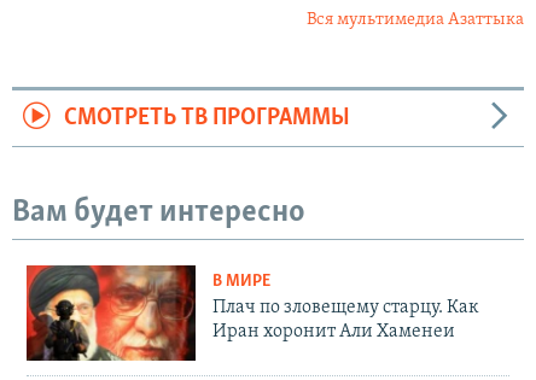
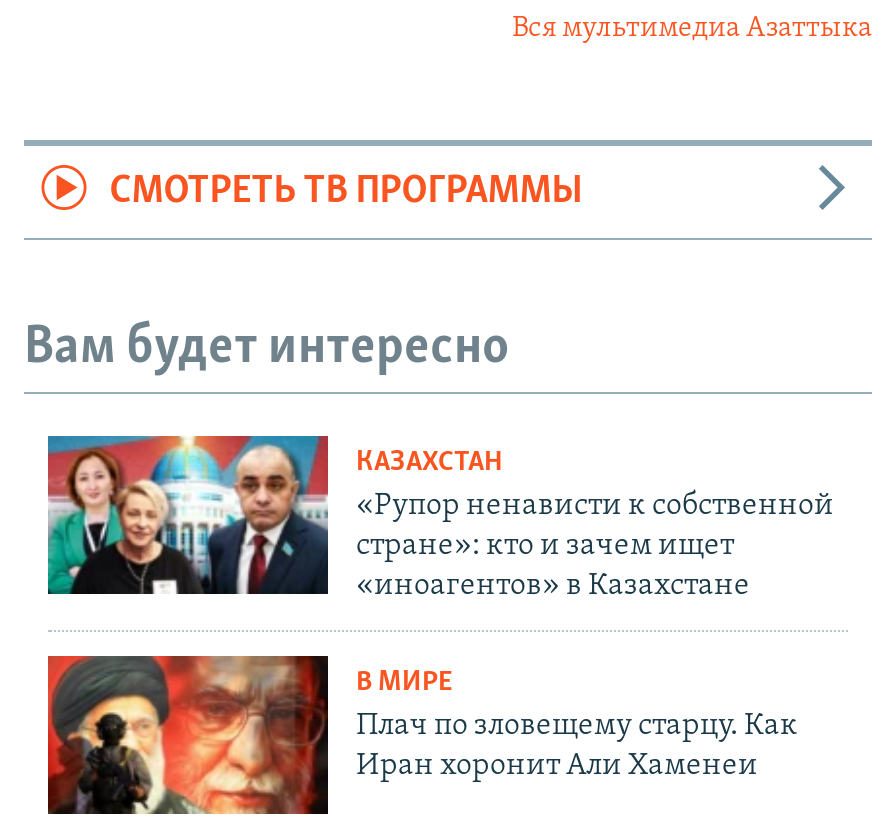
none -> [46,434,834,602] [image] | КАЗАХСТАН | «Рупор ненависти к собственной | стране»: кто и зачем ищет | «иноагентов» в Казахстане

